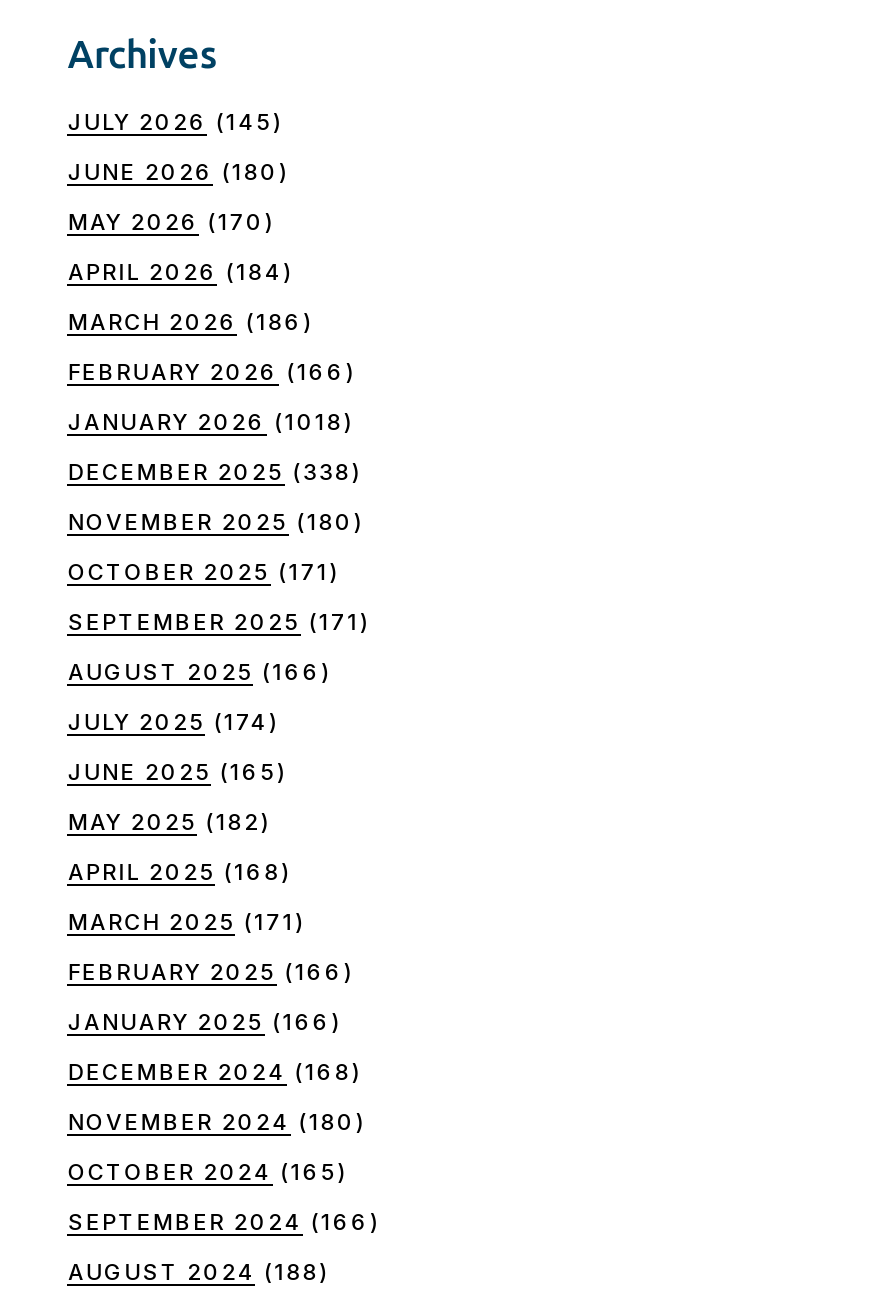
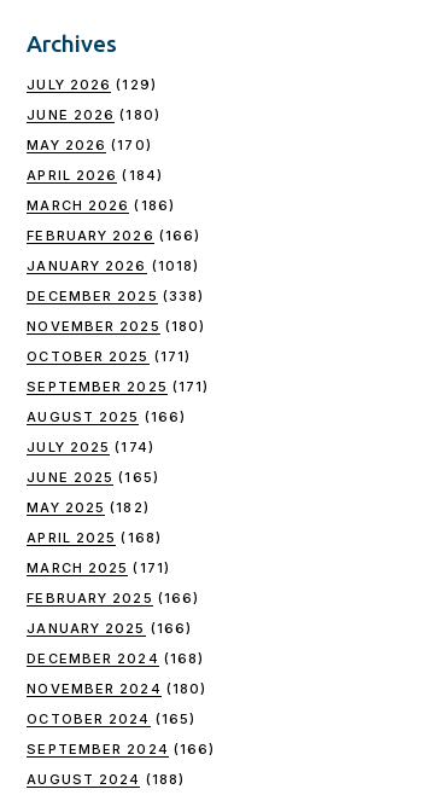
[68,107,283,135] JULY 2026 (145) -> [27,76,157,93] JULY 2026 (129)

